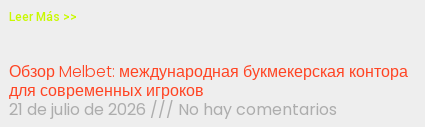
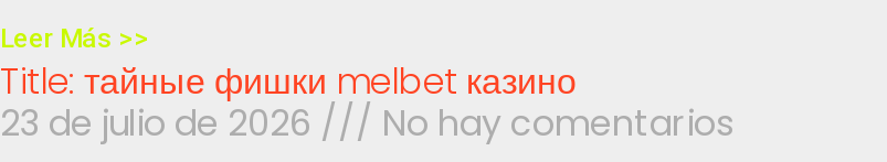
[9,60,408,121] Обзор Melbet: международная букмекерская контора | для современных игроков | 21 de julio de 2026 -> [0,56,577,148] Title: тайные фишки melbet казино | 23 de julio de 2026

